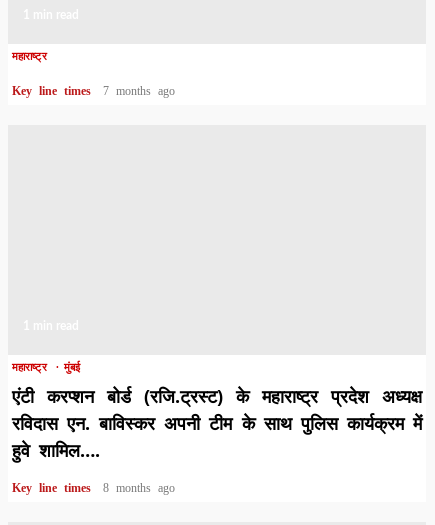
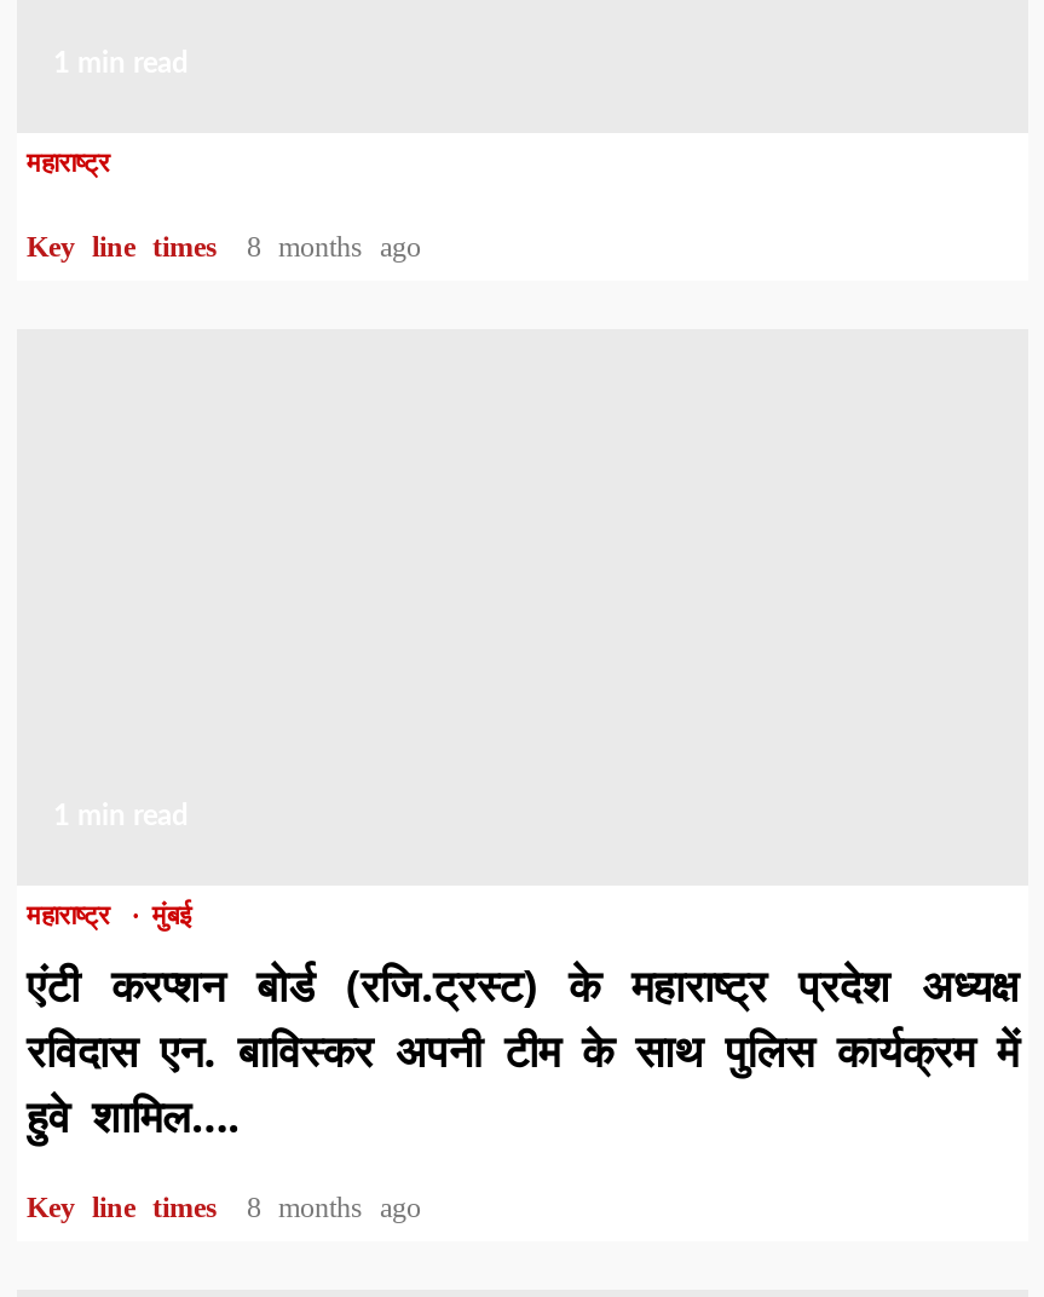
[12,84,175,98] Key line times 7 months ago -> [27,230,421,264] Key line times 8 months ago

